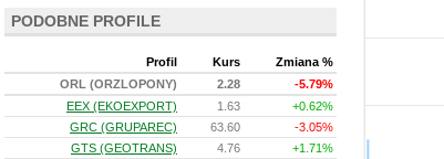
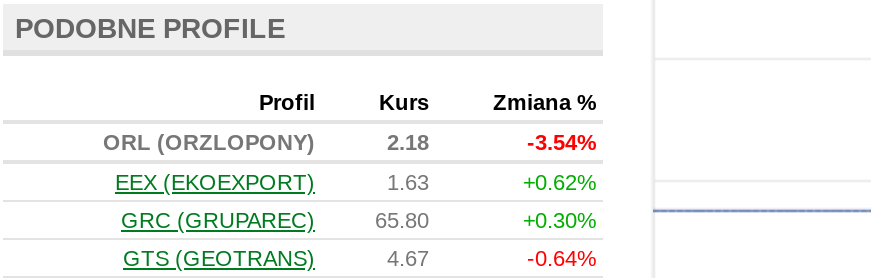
[217,77,240,91] 2.28 -> [387,130,429,154] 2.18
[295,77,333,91] -5.79% -> [527,130,597,154] -3.54%
[210,120,240,134] 63.60 -> [375,208,429,232] 65.80
[295,120,333,134] -3.05% -> [523,208,597,232] +0.30%
[217,141,240,155] 4.76 -> [387,246,429,270] 4.67
[292,141,333,155] +1.71% -> [527,246,597,270] -0.64%

